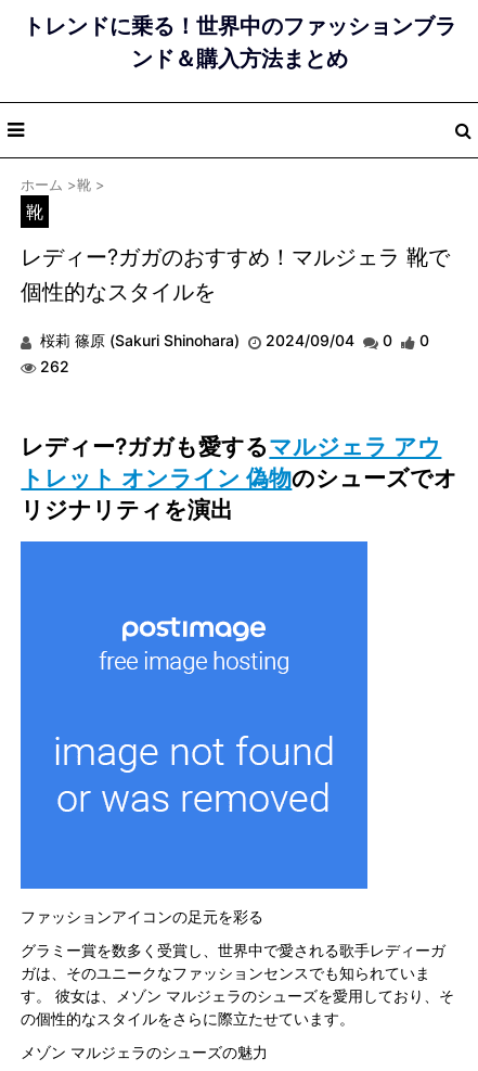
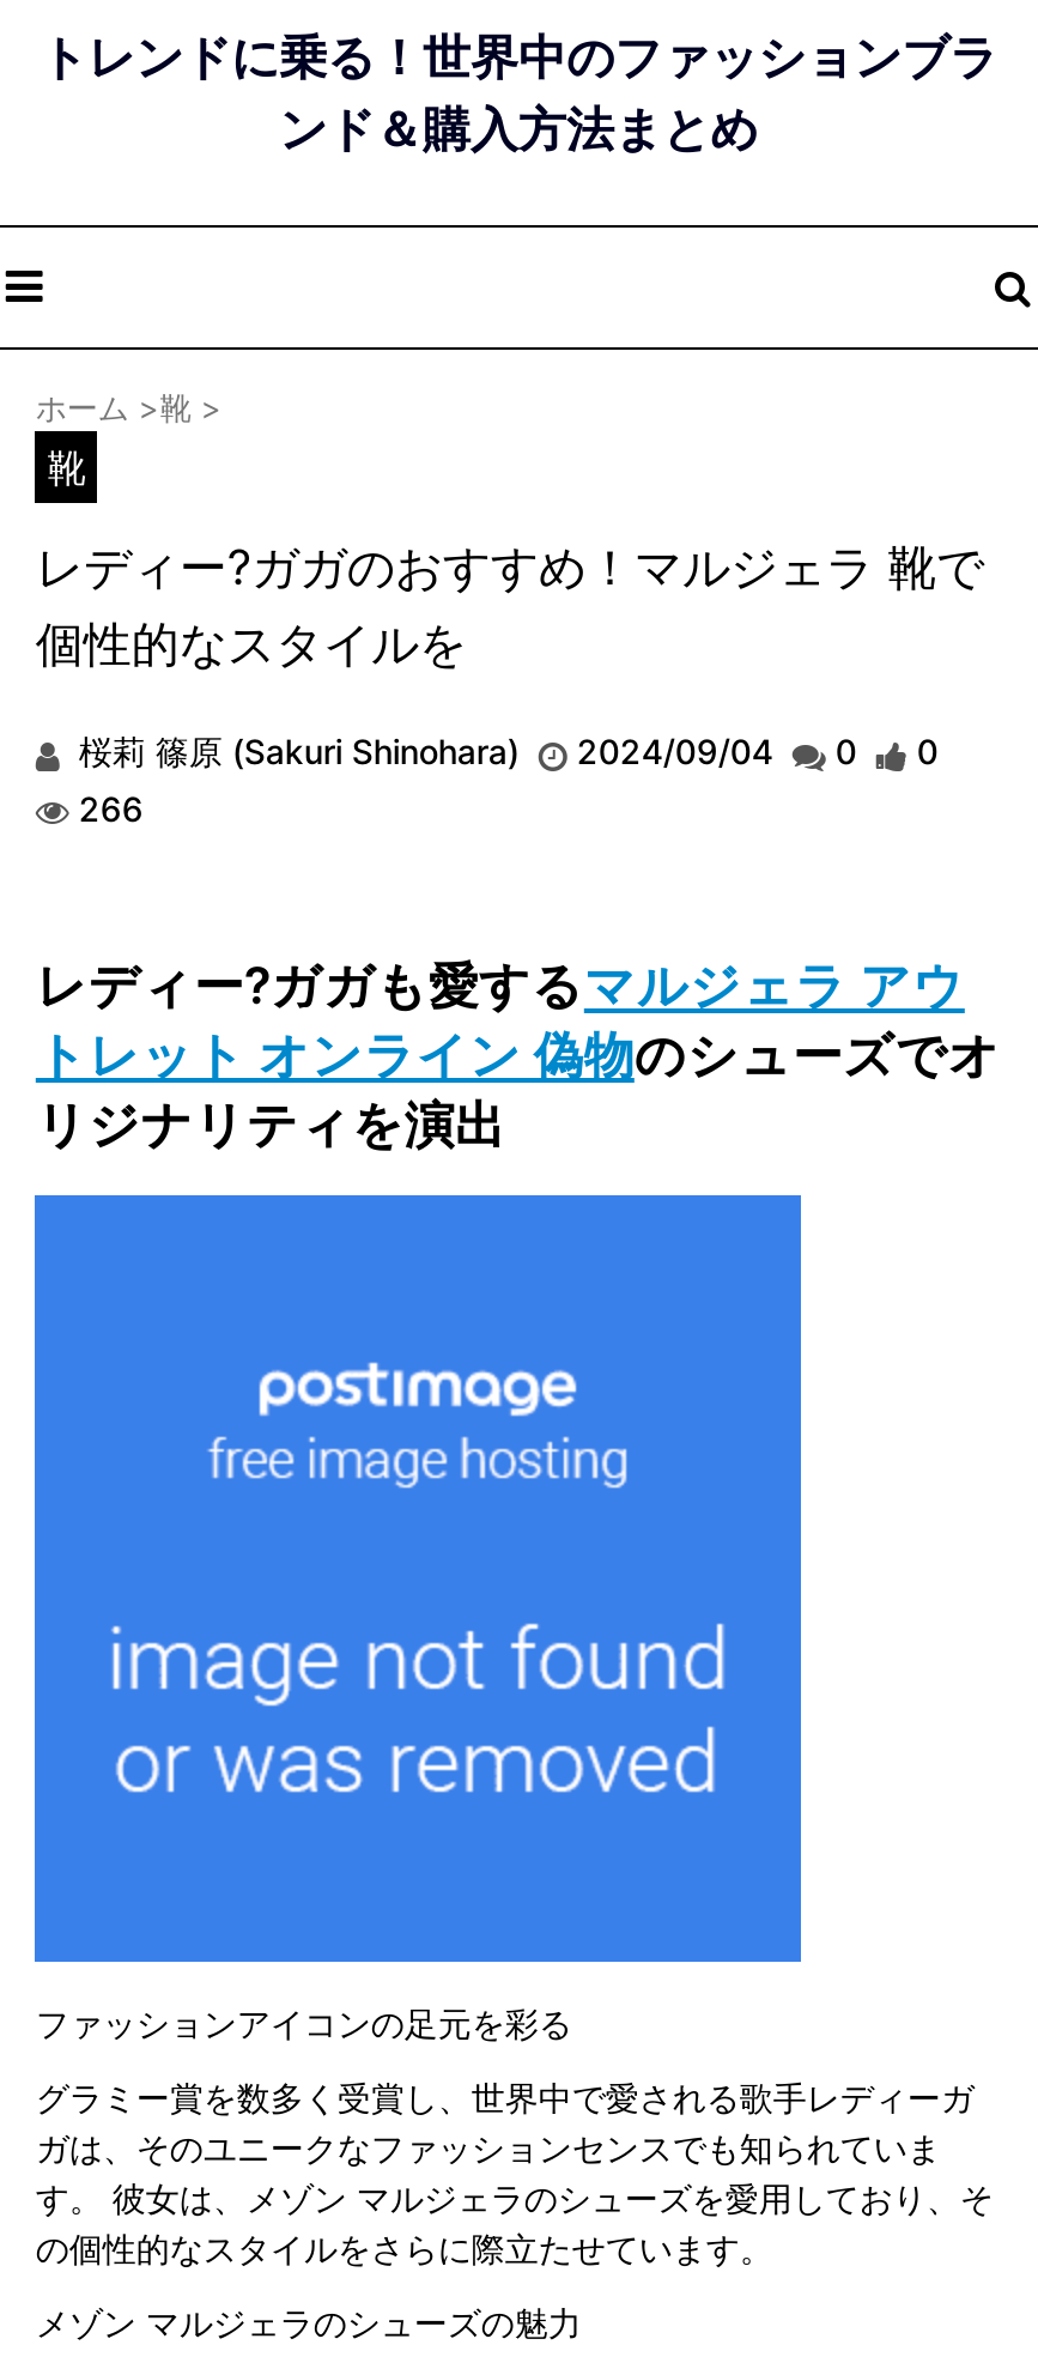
[41,357,70,375] 262 -> [79,787,143,828] 266

